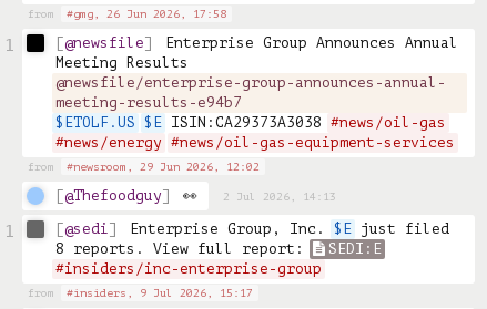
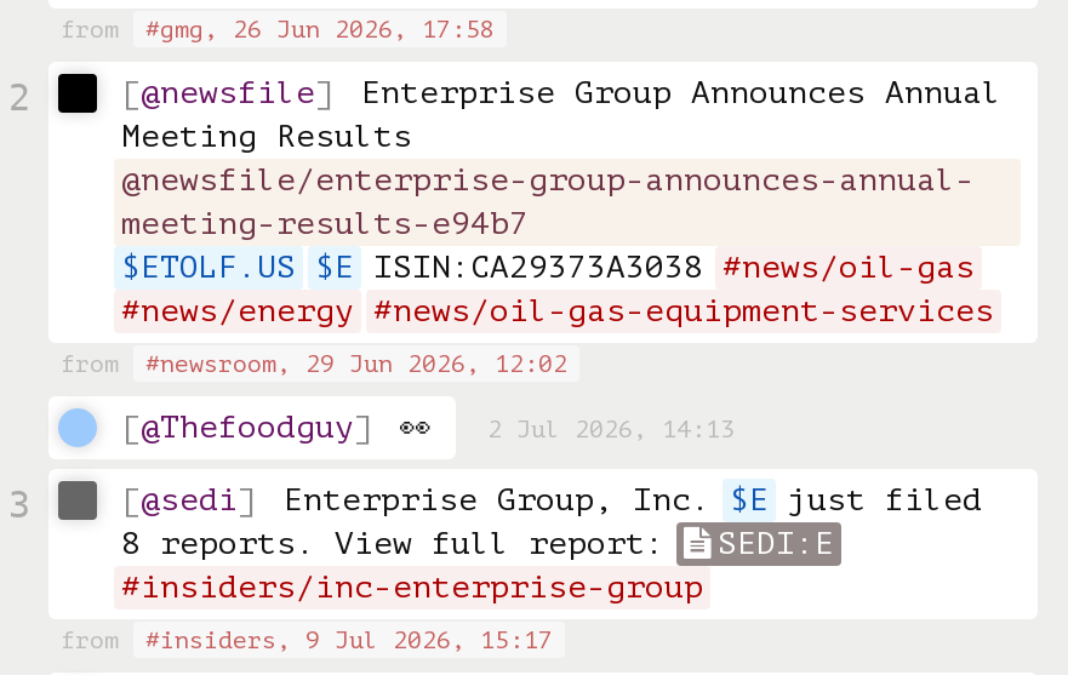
[4,35,14,55] 1 -> [8,76,30,120] 2
[4,222,14,241] 1 -> [8,484,30,527] 3

